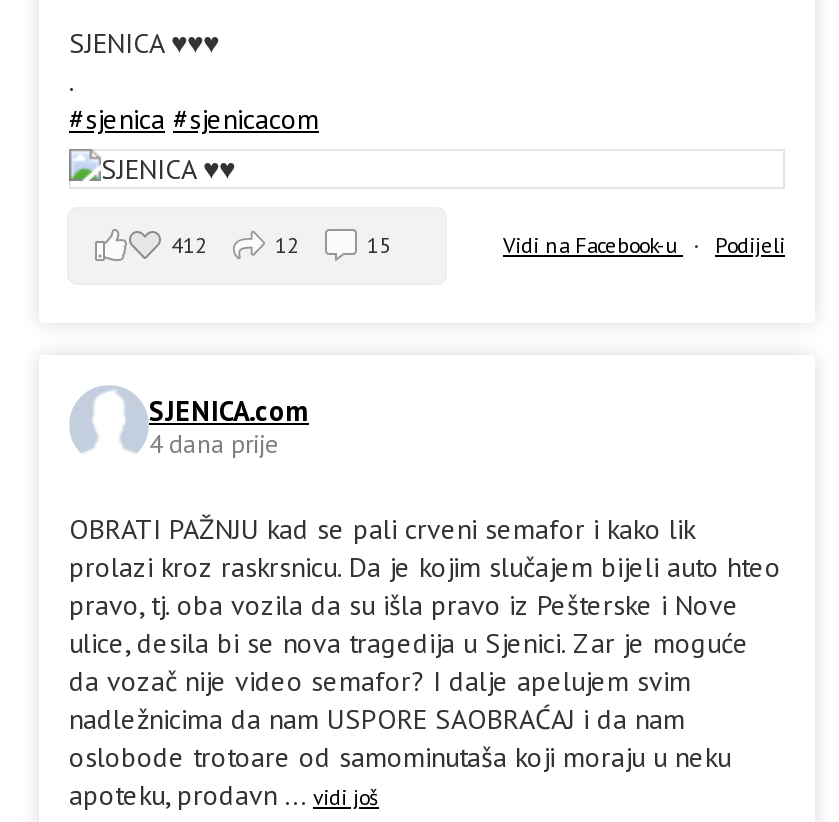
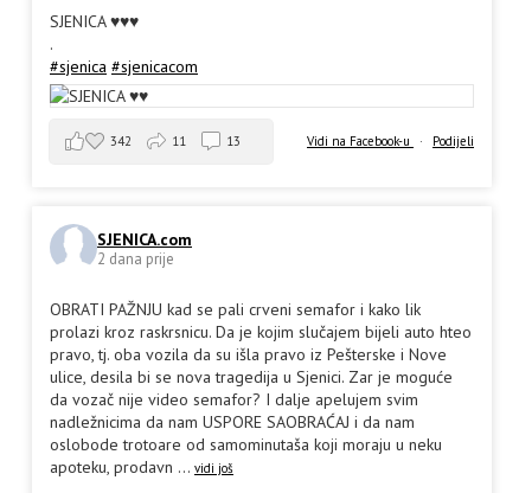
[171,231,207,259] 412 -> [110,133,132,149] 342
[275,231,299,259] 12 -> [172,133,186,149] 11
[367,231,391,259] 15 -> [226,133,241,149] 13
[149,428,279,462] 4 dana prije -> [97,249,174,269] 2 dana prije

